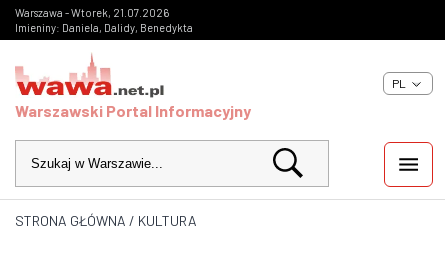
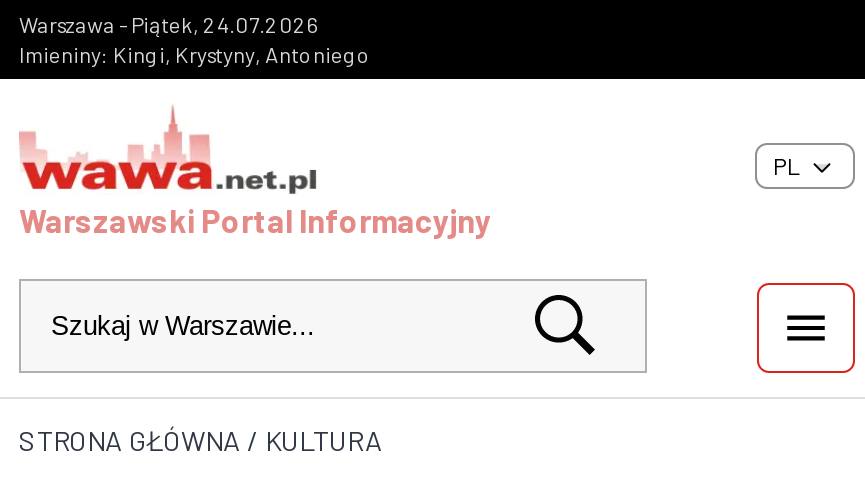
[15,6,169,19] Warszawa - Wtorek, 21.07.2026 -> [19,11,319,37] Warszawa - Piątek, 24.07.2026
[15,21,193,34] Imieniny: Daniela, Dalidy, Benedykta -> [19,41,371,67] Imieniny: Kingi, Krystyny, Antoniego

